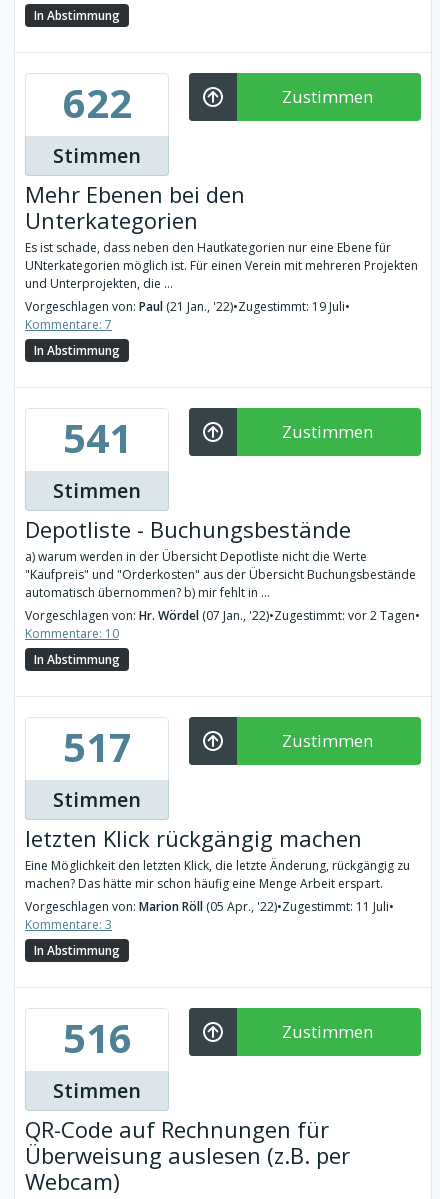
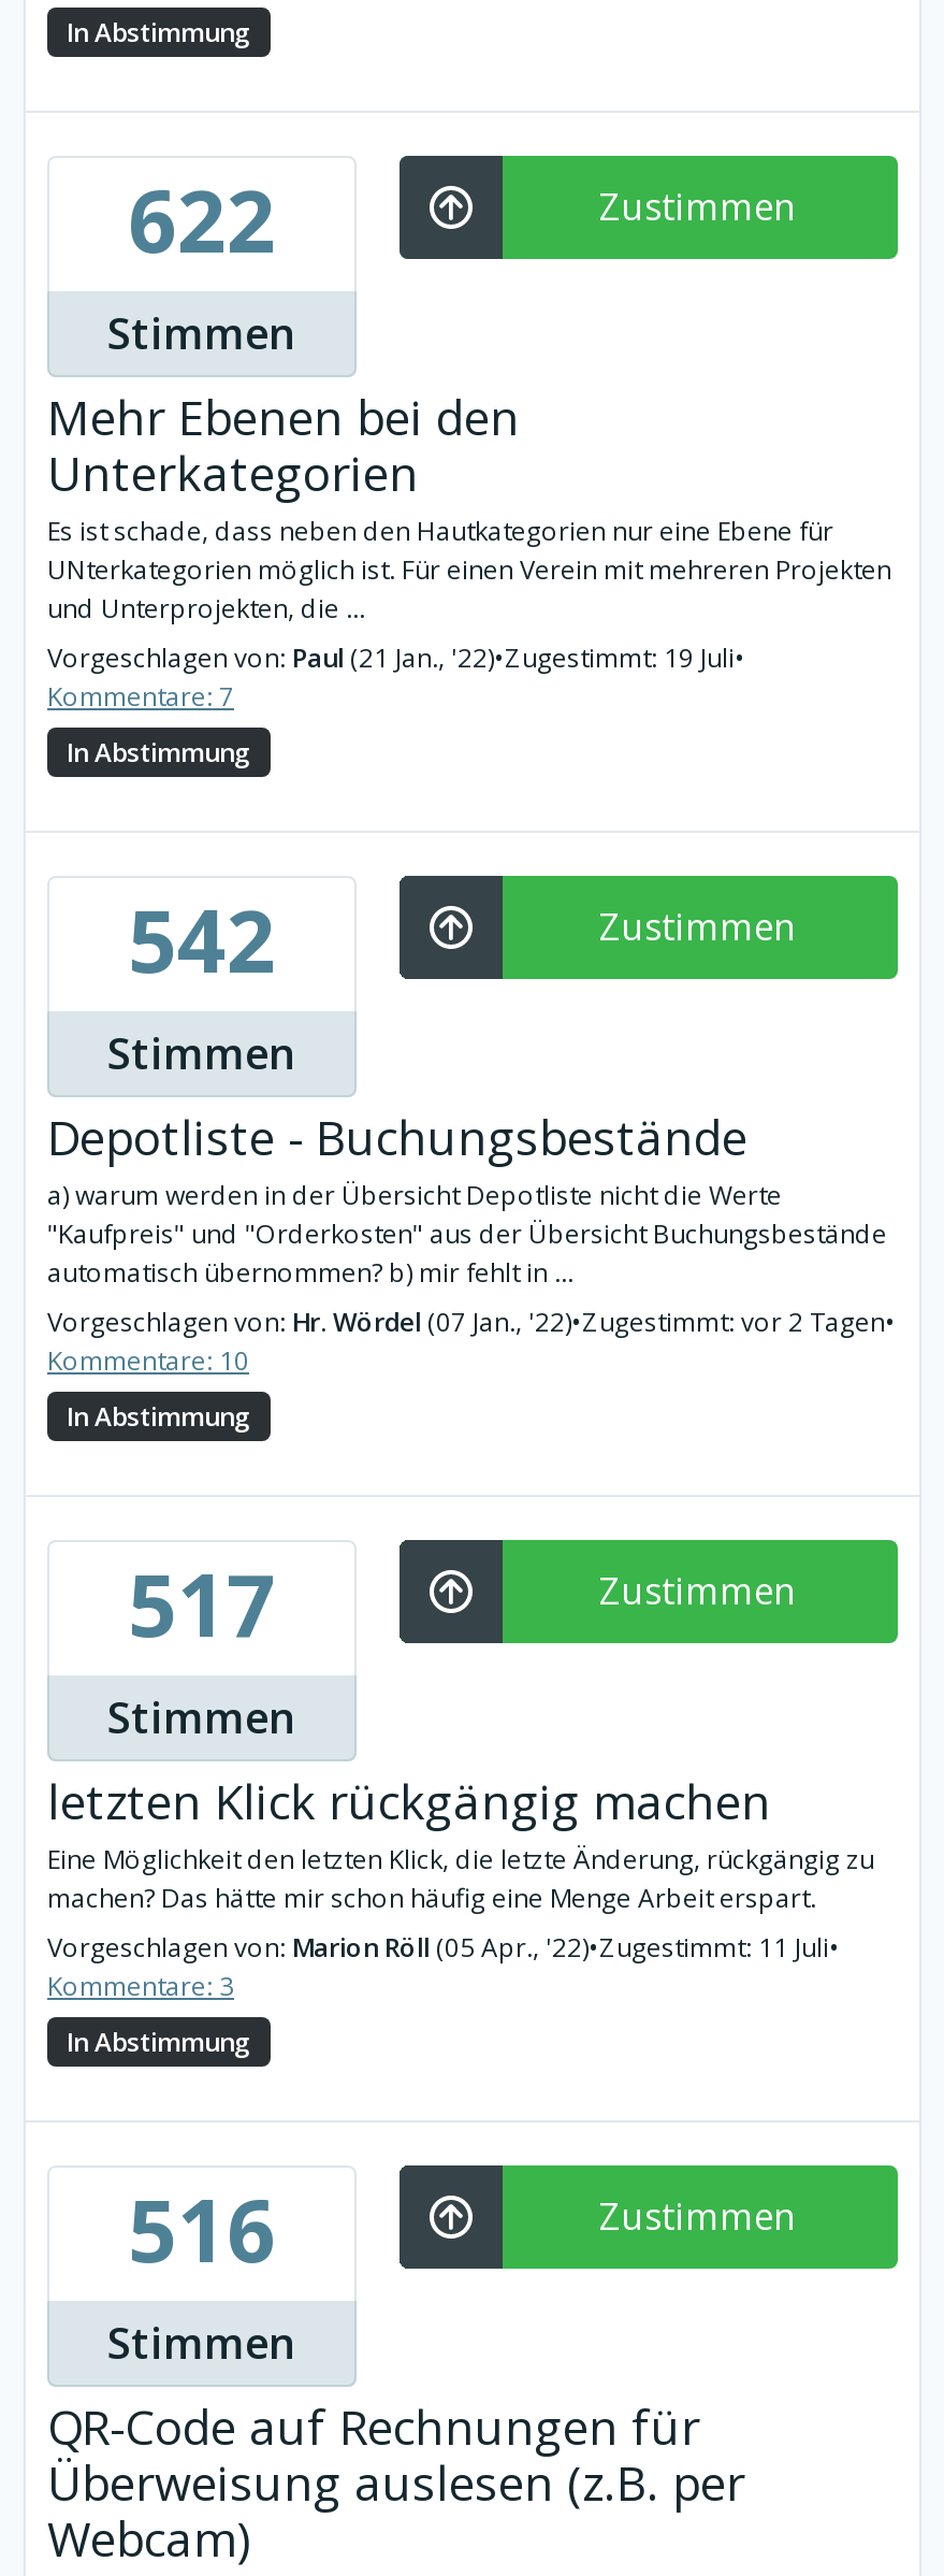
[62,410,131,465] 541 -> [128,880,276,998] 542

